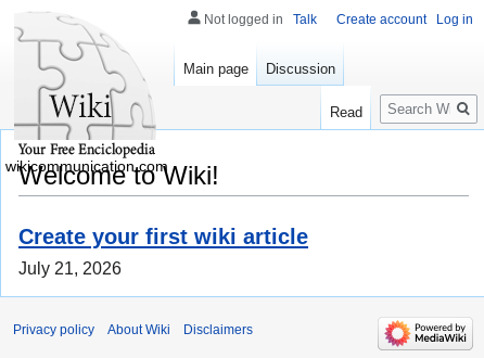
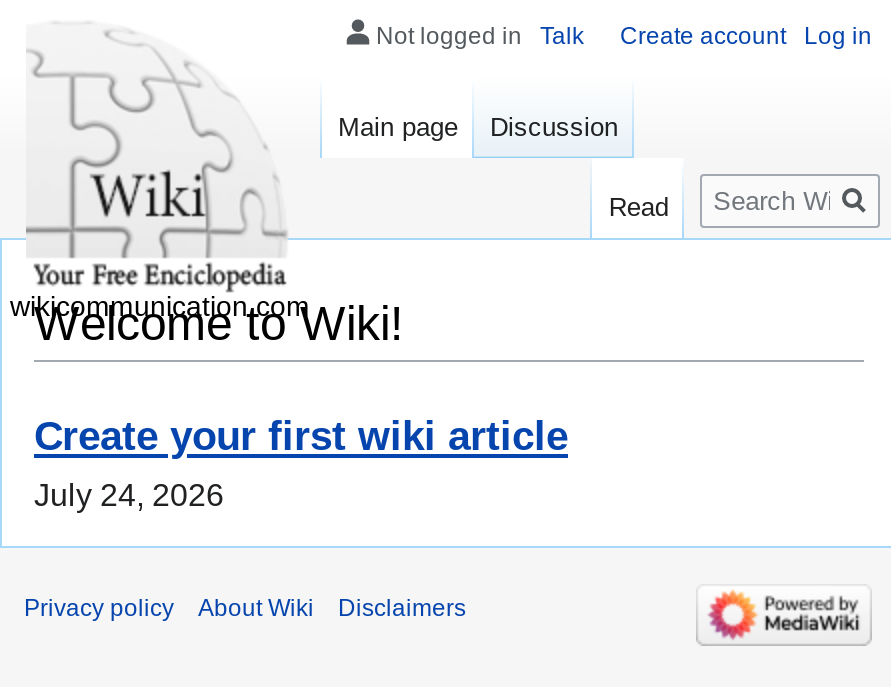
[18,260,122,278] July 21, 2026 -> [34,479,224,513] July 24, 2026

